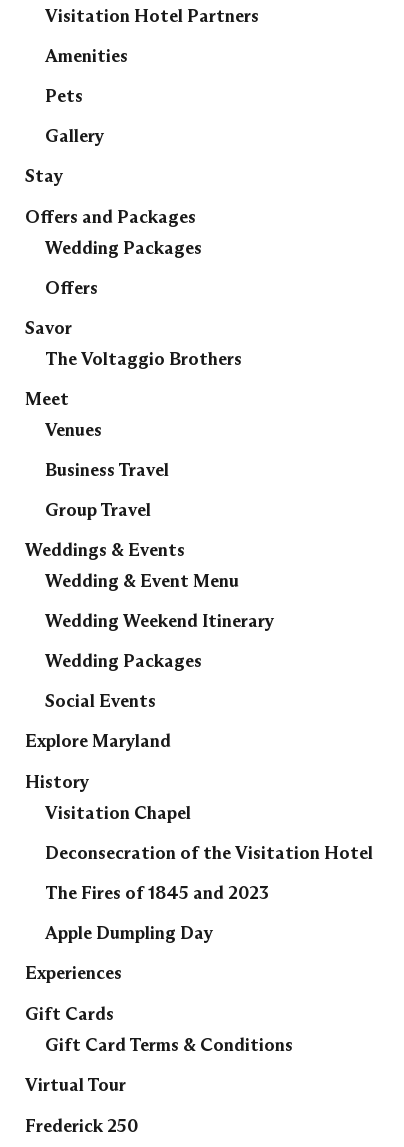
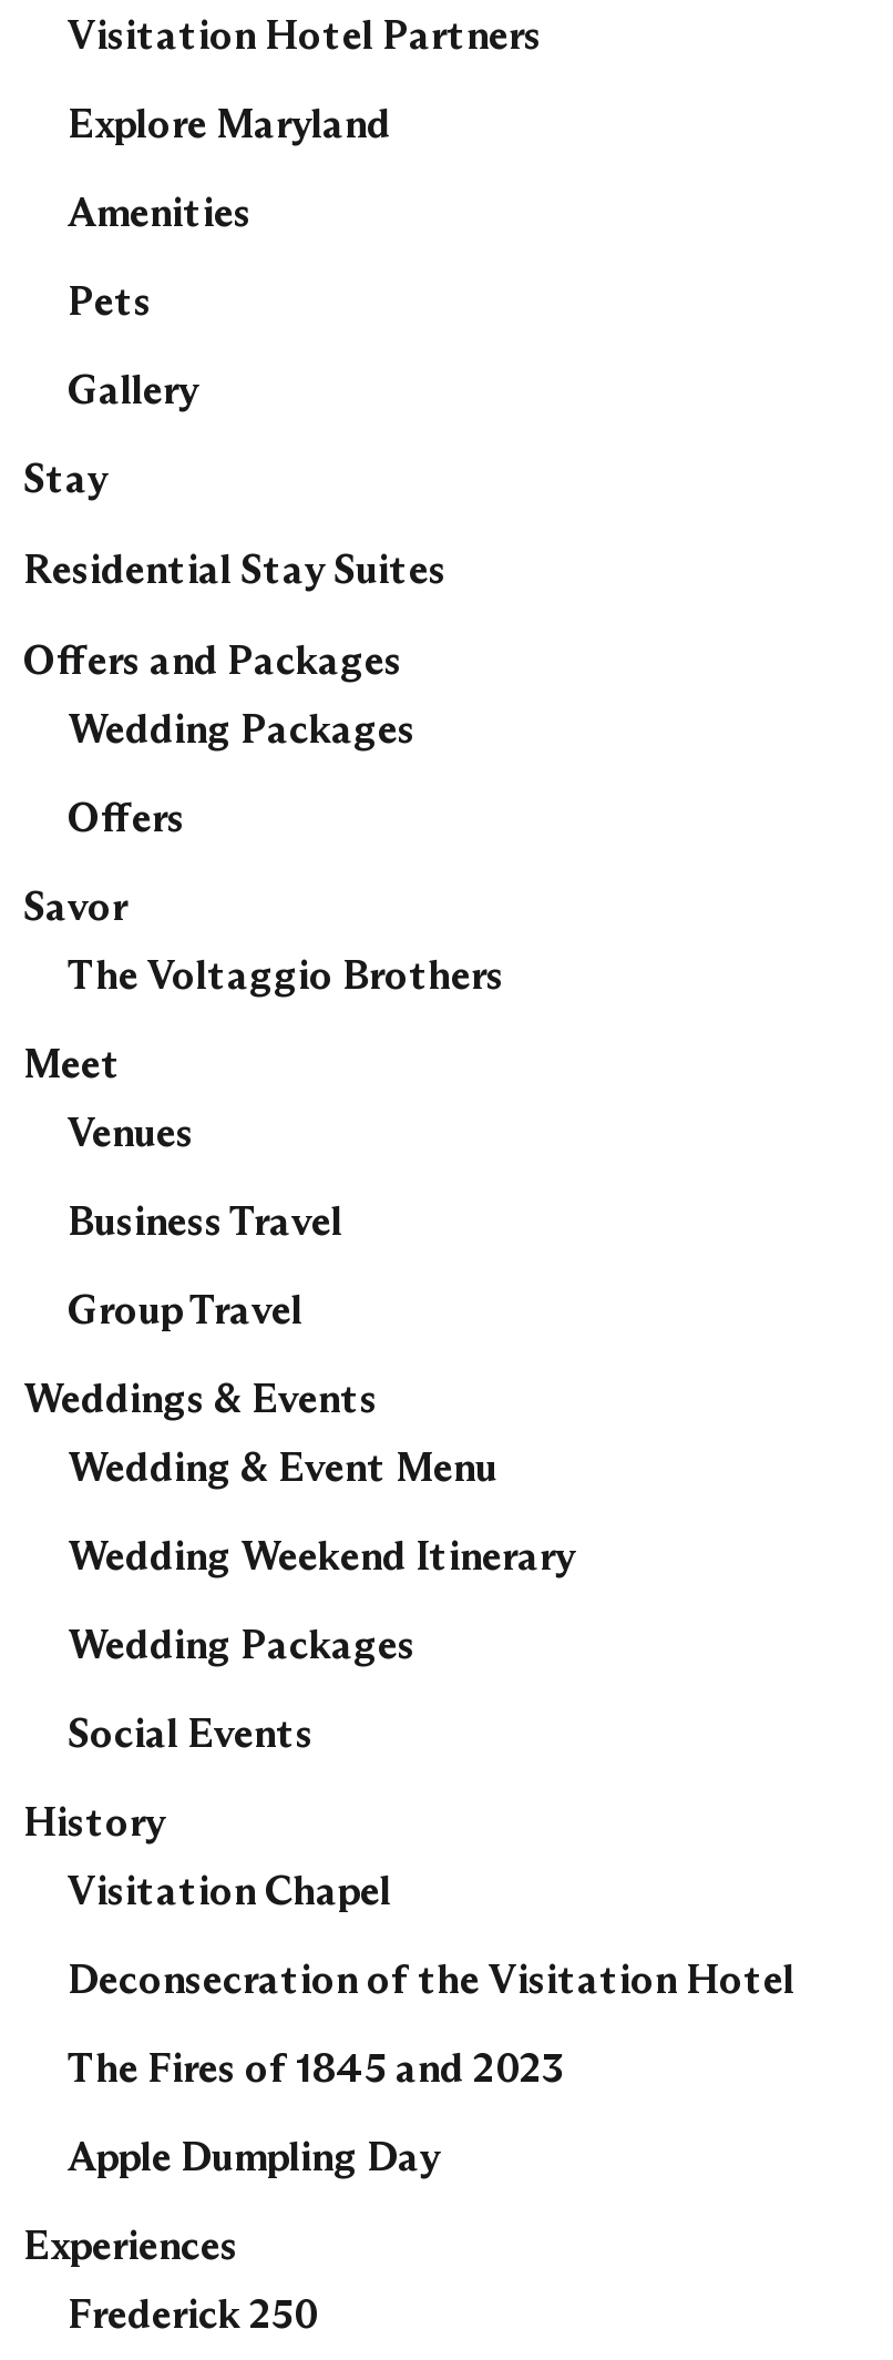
moved [25,45,128,187] -> [23,189,252,504]: Amenities | Pets | Gallery | Stay
none -> [23,546,447,595] Residential Stay Suites
moved [25,206,274,712] -> [23,637,575,1759]: Offers and Packages | Wedding Packages | Offers | ... | Wedding Packages | Social Events
moved [25,730,171,752] -> [68,101,391,149]: Explore Maryland
moved [25,771,373,984] -> [23,1799,794,2271]: History | Visitation Chapel | Deconsecration of the Visitation Hotel | The Fires of 1845 and 2023 | Apple Dumpling Day | Experiences
[25,1003,293,1096] Gift Cards | Gift Card Terms & Conditions | Virtual Tour -> none

